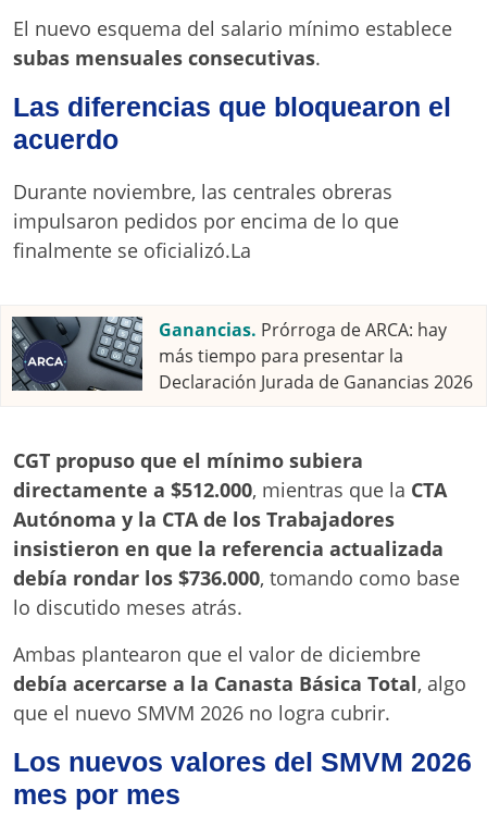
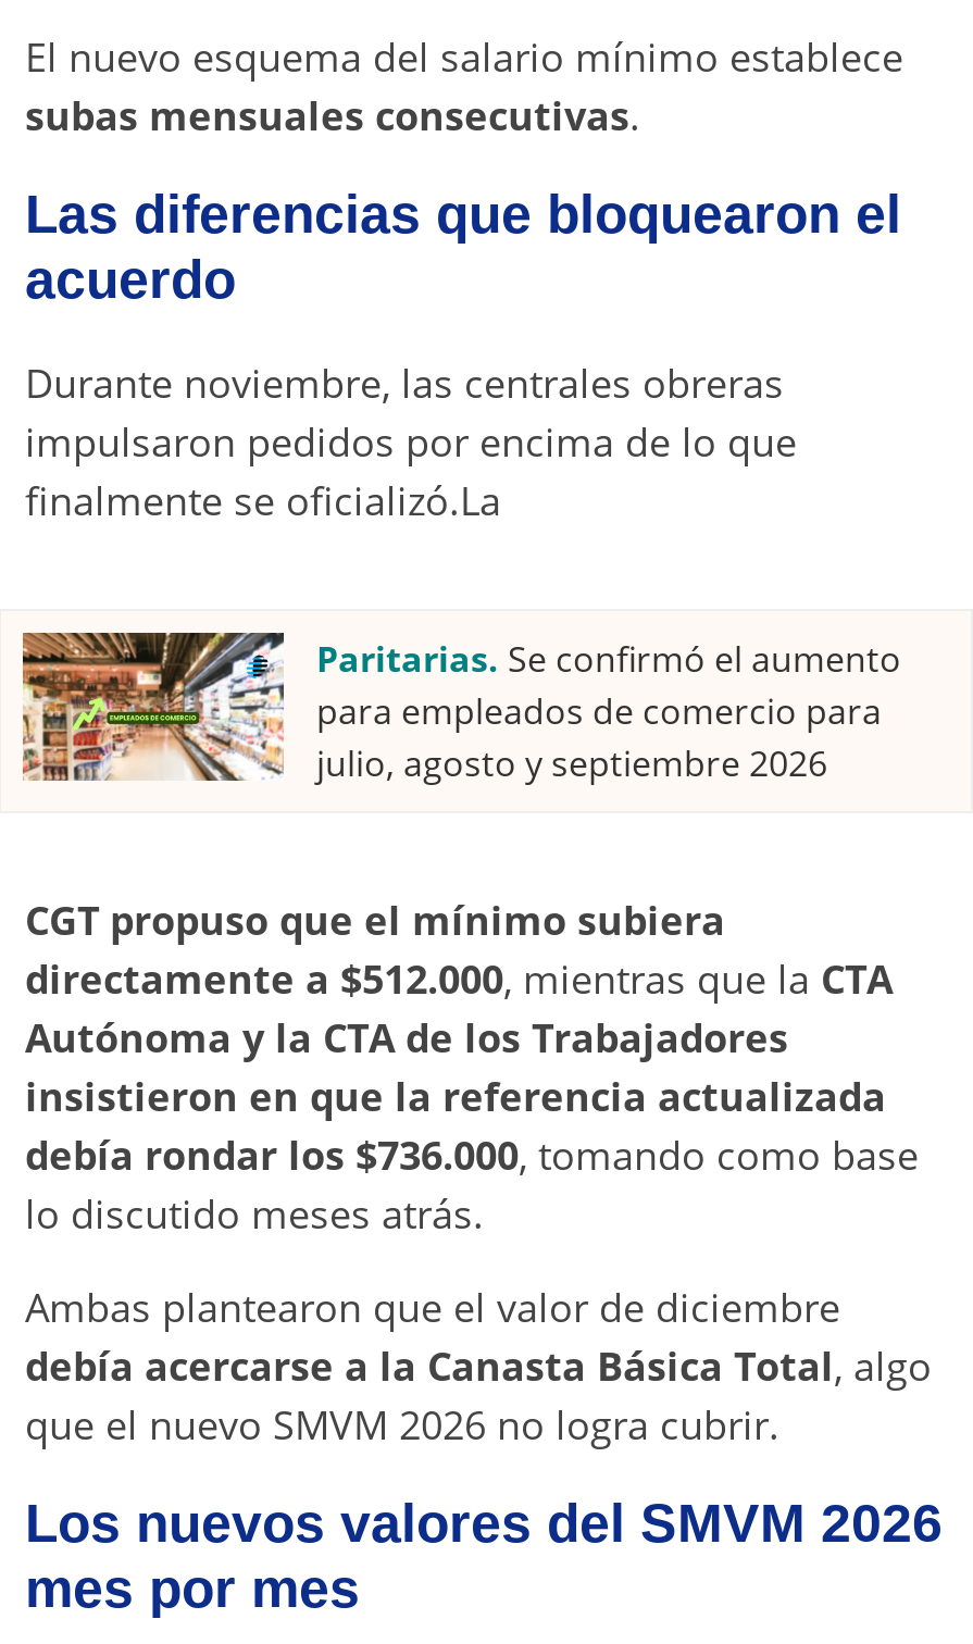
[11,316,473,394] [image] | Ganancias. Prórroga de ARCA: hay | más tiempo para presentar la | Declaración Jurada de Ganancias 2026 -> [21,631,901,788] [image] | Paritarias. Se confirmó el aumento | para empleados de comercio para | julio, agosto y septiembre 2026

